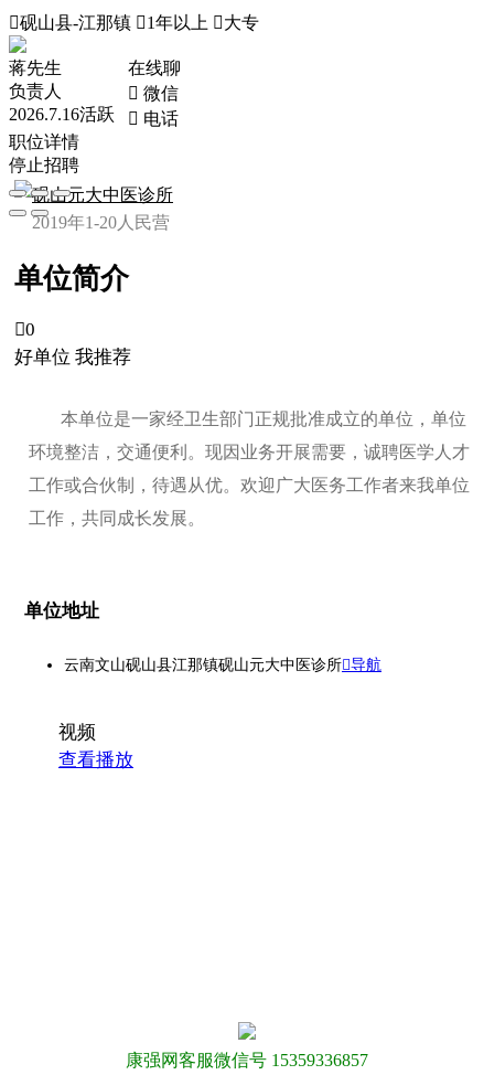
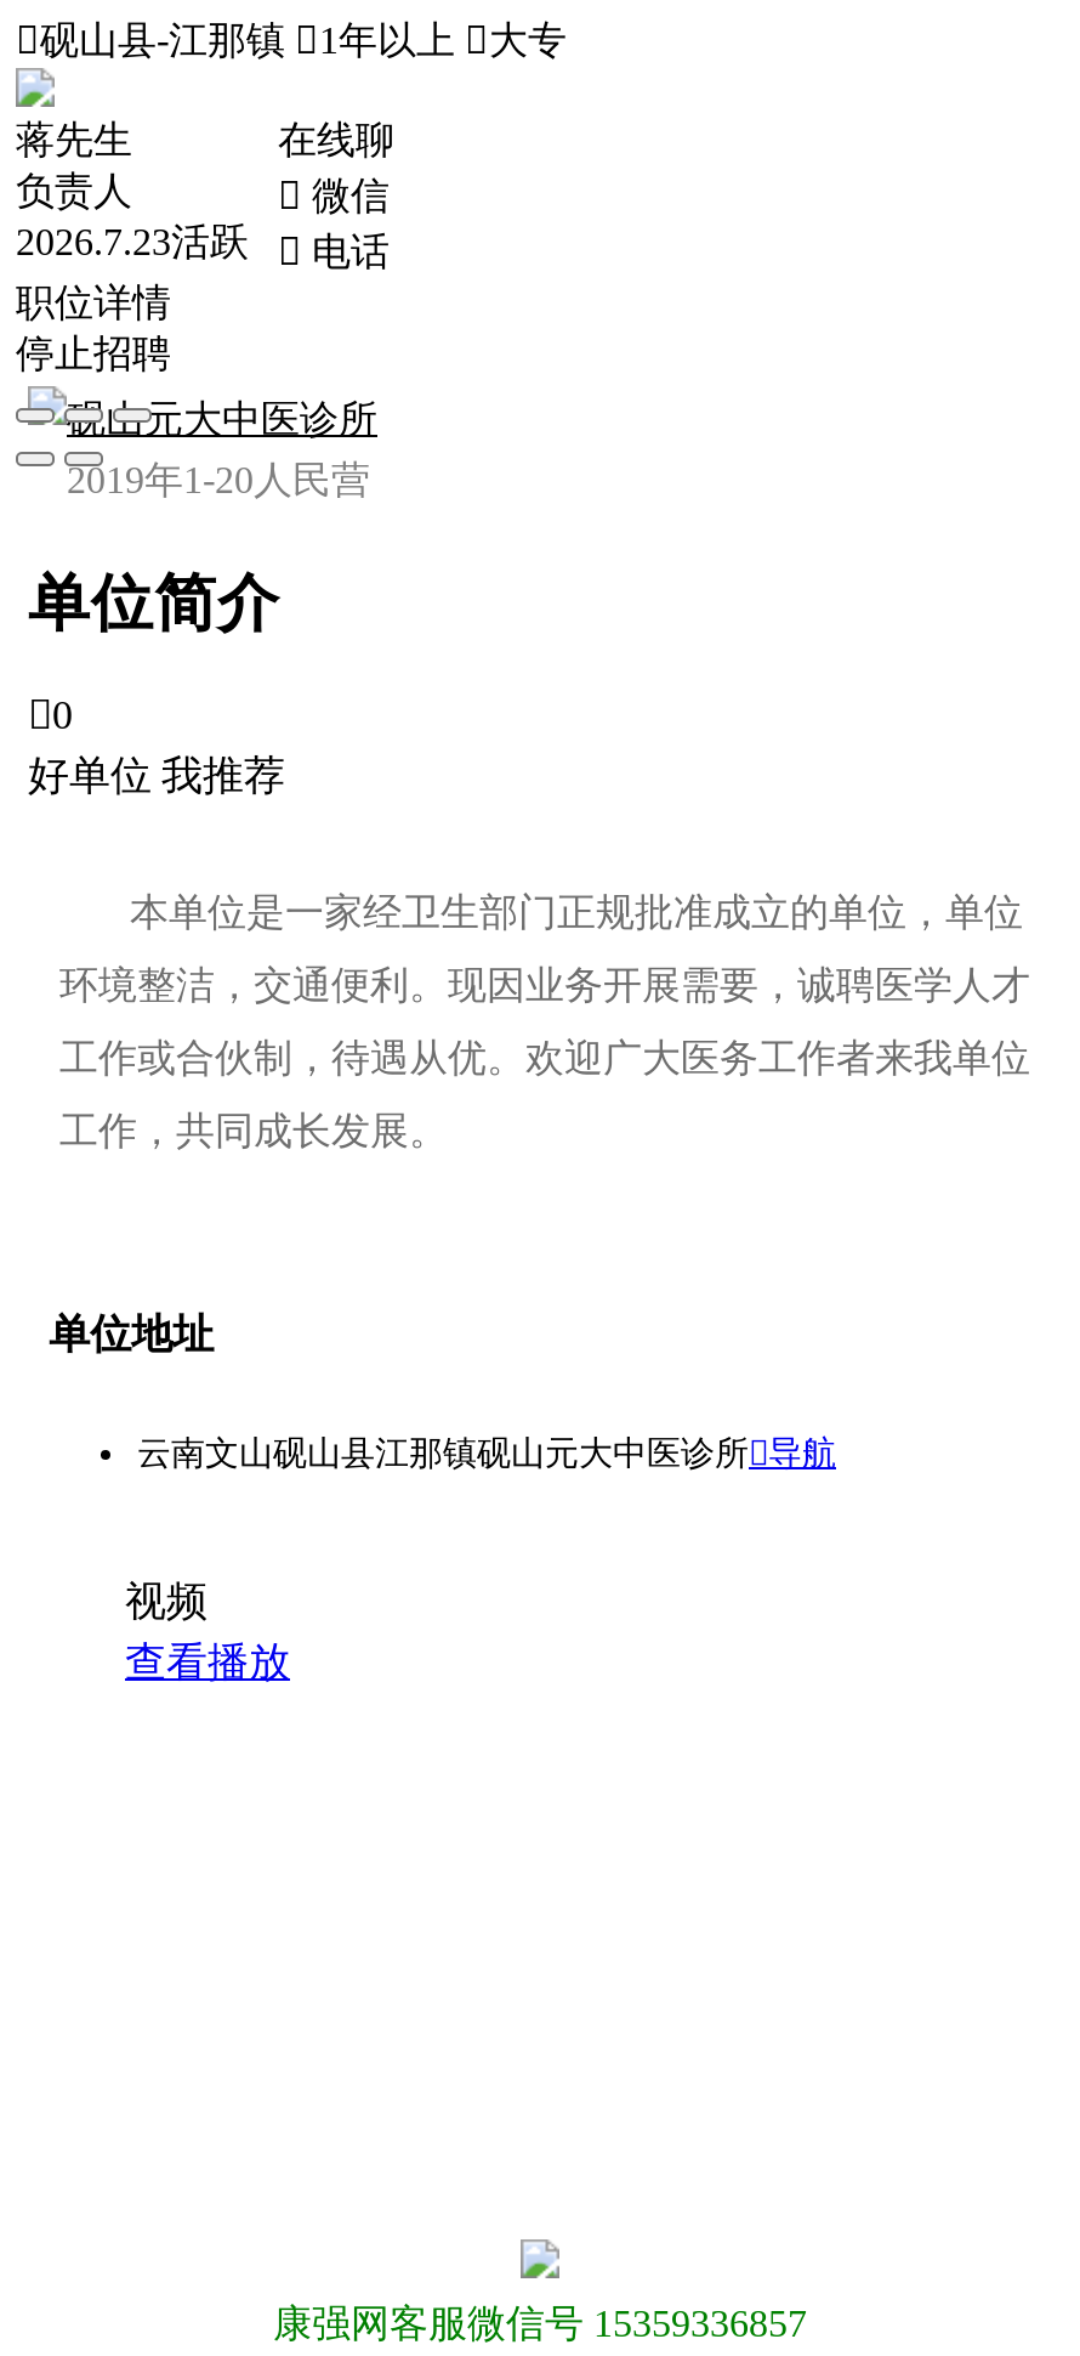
[9,105,115,124] 2026.7.16活跃 -> [16,221,249,262] 2026.7.23活跃

